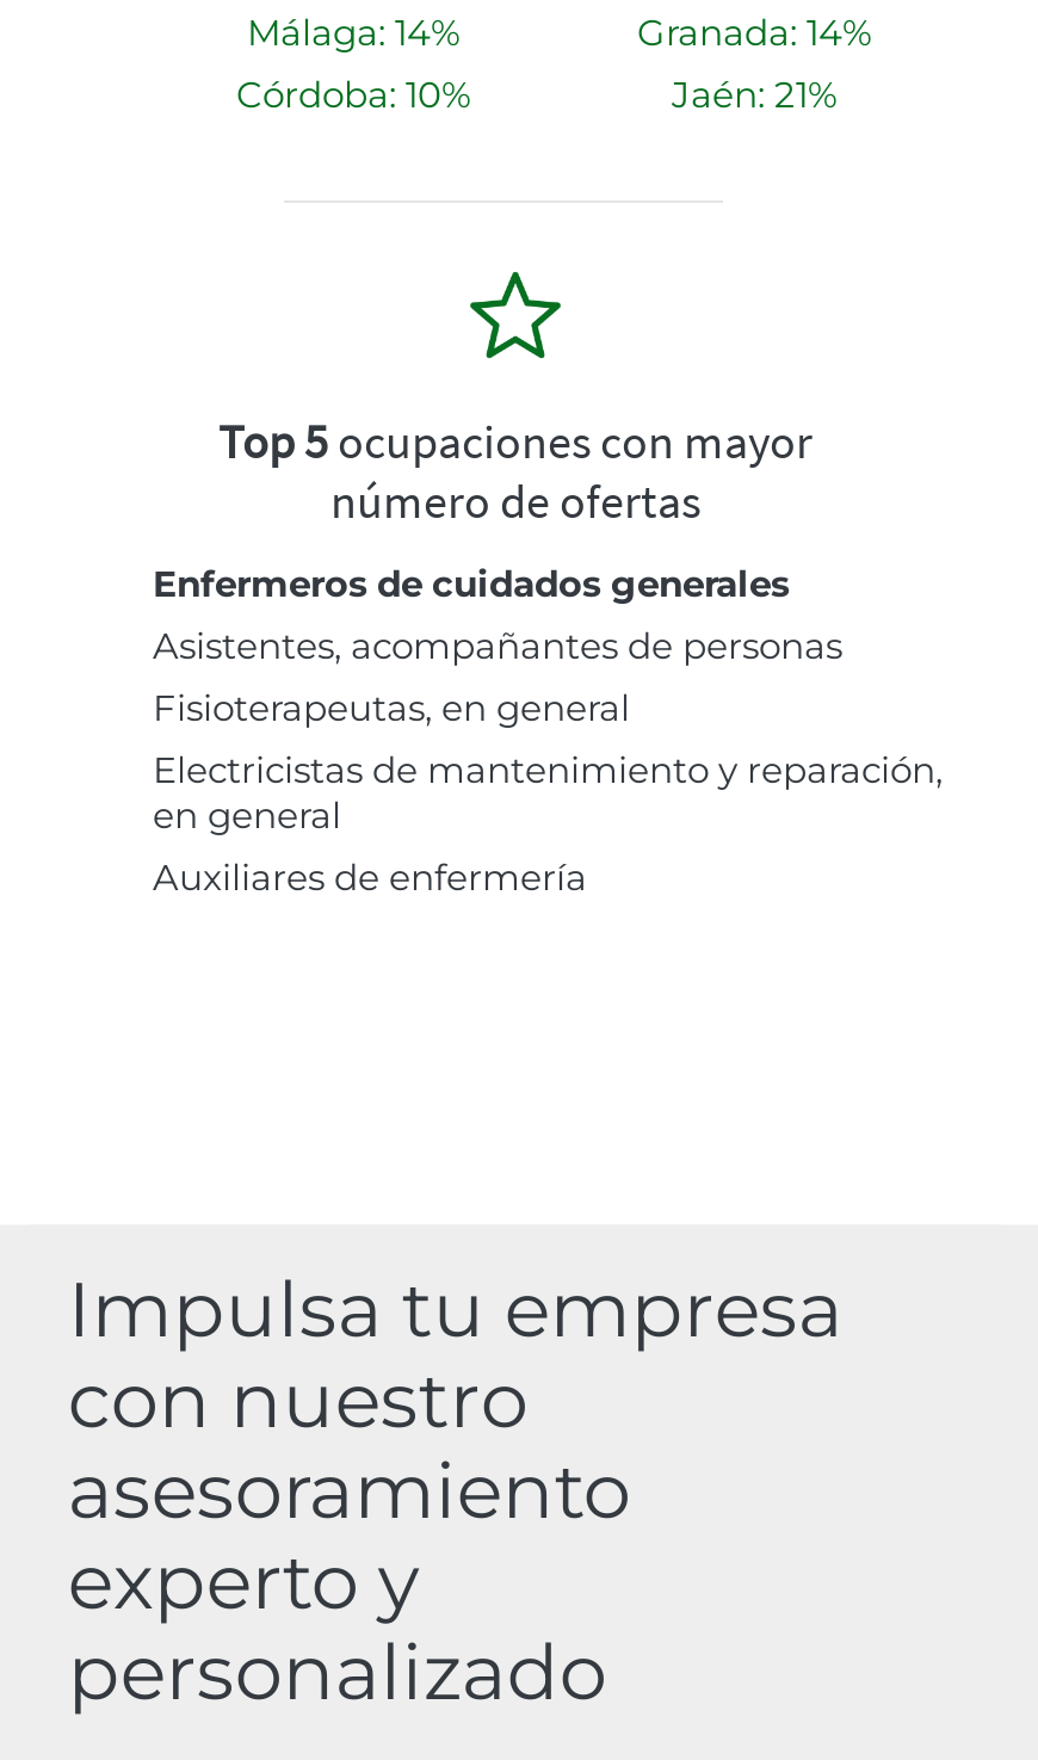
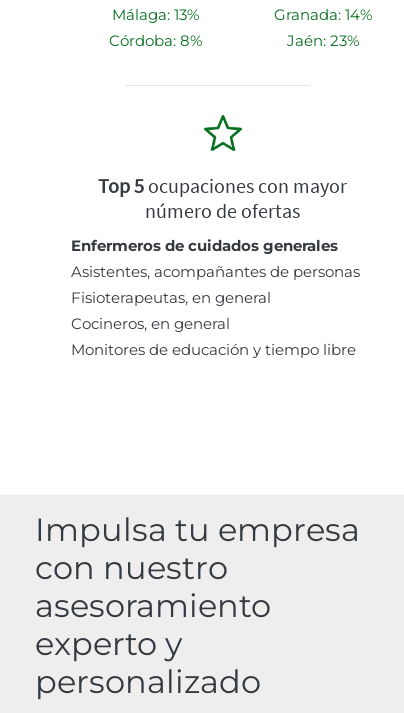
[247,10,459,56] Málaga: 14% -> [111,5,198,24] Málaga: 13%
[236,72,470,118] Córdoba: 10% -> [108,31,201,50] Córdoba: 8%
[672,72,836,118] Jaén: 21% -> [287,31,359,50] Jaén: 23%
[153,748,943,900] Electricistas de mantenimiento y reparación, | en general | Auxiliares de enfermería -> [71,314,356,359] Cocineros, en general | Monitores de educación y tiempo libre

